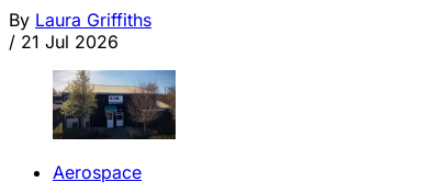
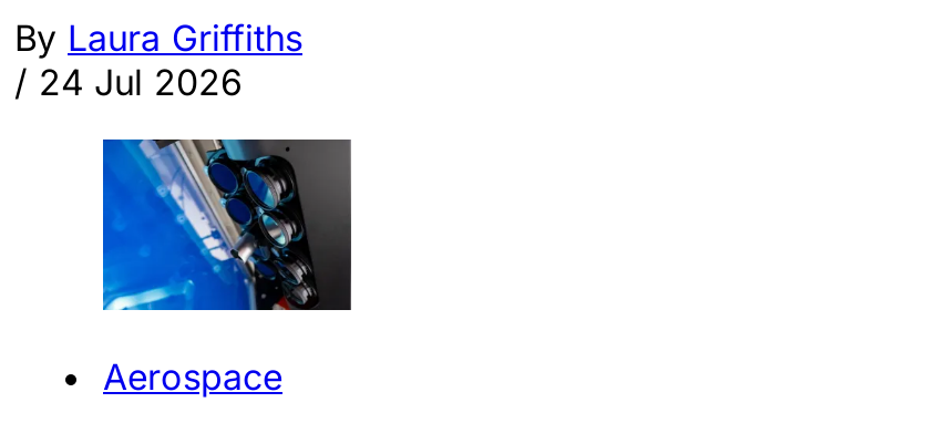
[9,31,119,53] / 21 Jul 2026 -> [14,61,243,105] / 24 Jul 2026
[52,69,176,140] [image] -> [101,137,351,312] [image]

